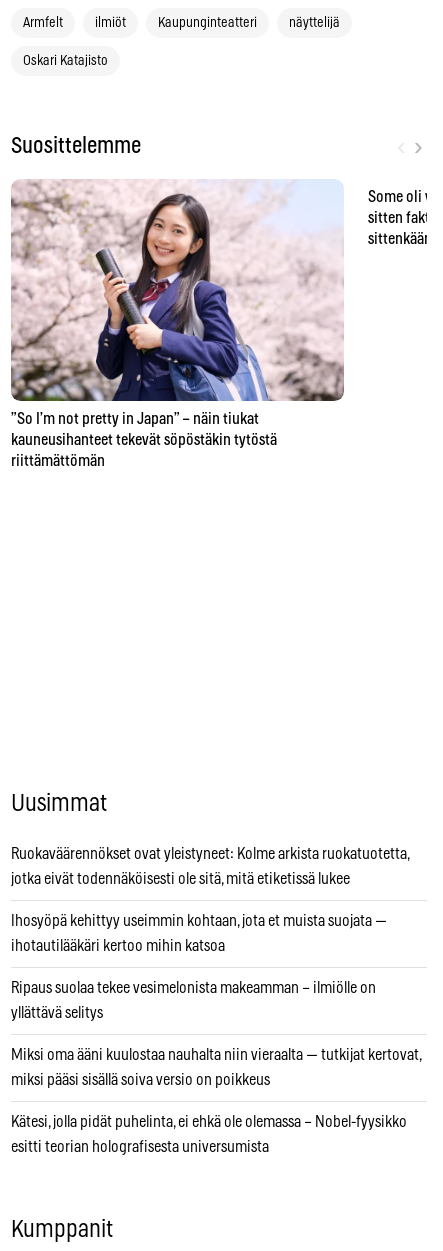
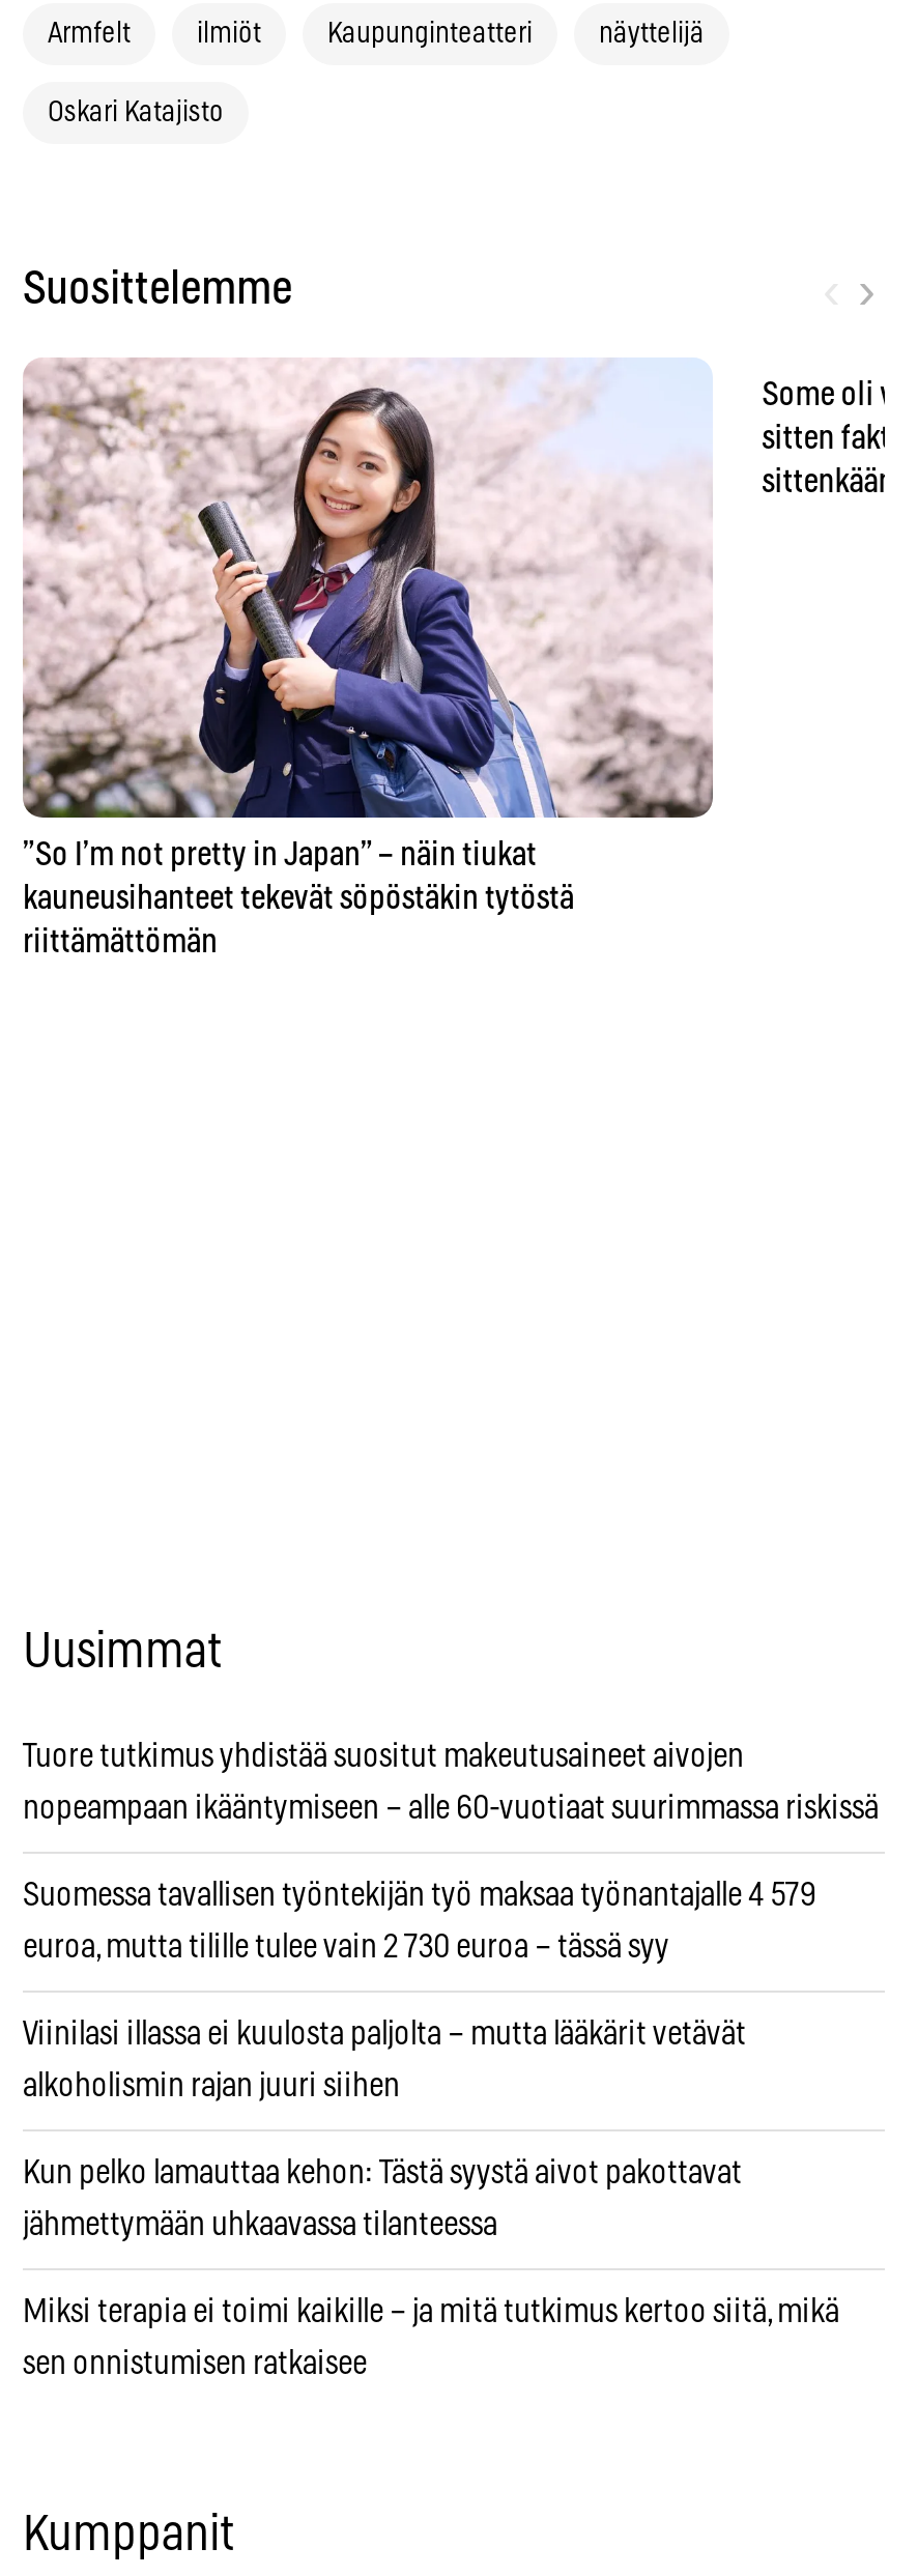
[11,846,409,862] Ruokaväärennökset ovat yleistyneet: Kolme arkista ruokatuotetta, -> [23,1739,744,1773] Tuore tutkimus yhdistää suositut makeutusaineet aivojen
[11,871,350,887] jotka eivät todennäköisesti ole sitä, mitä etiketissä lukee -> [23,1791,879,1824] nopeampaan ikääntymiseen – alle 60-vuotiaat suurimmassa riskissä
[11,913,387,929] Ihosyöpä kehittyy useimmin kohtaan, jota et muista suojata — -> [23,1878,816,1911] Suomessa tavallisen työntekijän työ maksaa työnantajalle 4 579
[11,938,225,954] ihotautilääkäri kertoo mihin katsoa -> [23,1930,669,1963] euroa, mutta tilille tulee vain 2 730 euroa – tässä syy
[11,980,376,996] Ripaus suolaa tekee vesimelonista makeamman – ilmiölle on -> [23,2017,746,2050] Viinilasi illassa ei kuulosta paljolta – mutta lääkärit vetävät
[11,1005,103,1021] yllättävä selitys -> [23,2069,400,2102] alkoholismin rajan juuri siihen
[11,1047,421,1063] Miksi oma ääni kuulostaa nauhalta niin vieraalta — tutkijat kertovat, -> [23,2156,742,2189] Kun pelko lamauttaa kehon: Tästä syystä aivot pakottavat
[11,1072,270,1088] miksi pääsi sisällä soiva versio on poikkeus -> [23,2208,497,2241] jähmettymään uhkaavassa tilanteessa
[11,1114,407,1130] Kätesi, jolla pidät puhelinta, ei ehkä ole olemassa – Nobel-fyysikko -> [23,2295,839,2328] Miksi terapia ei toimi kaikille – ja mitä tutkimus kertoo siitä, mikä
[11,1139,269,1155] esitti teorian holografisesta universumista -> [23,2347,367,2380] sen onnistumisen ratkaisee

